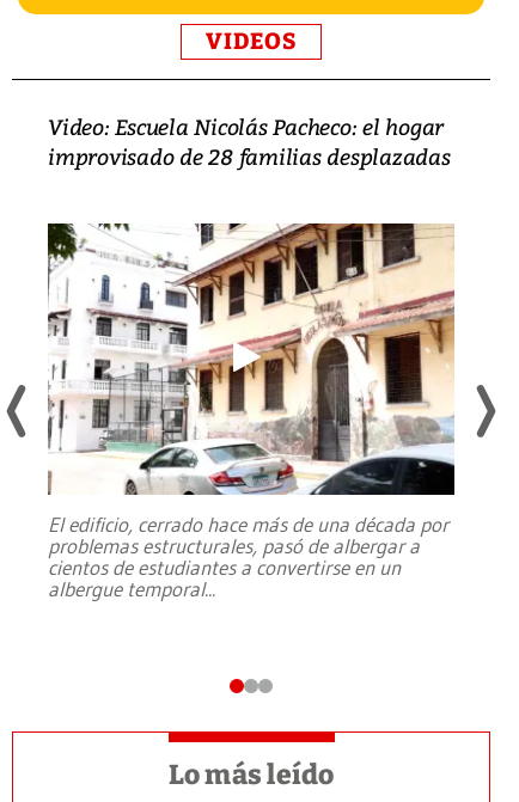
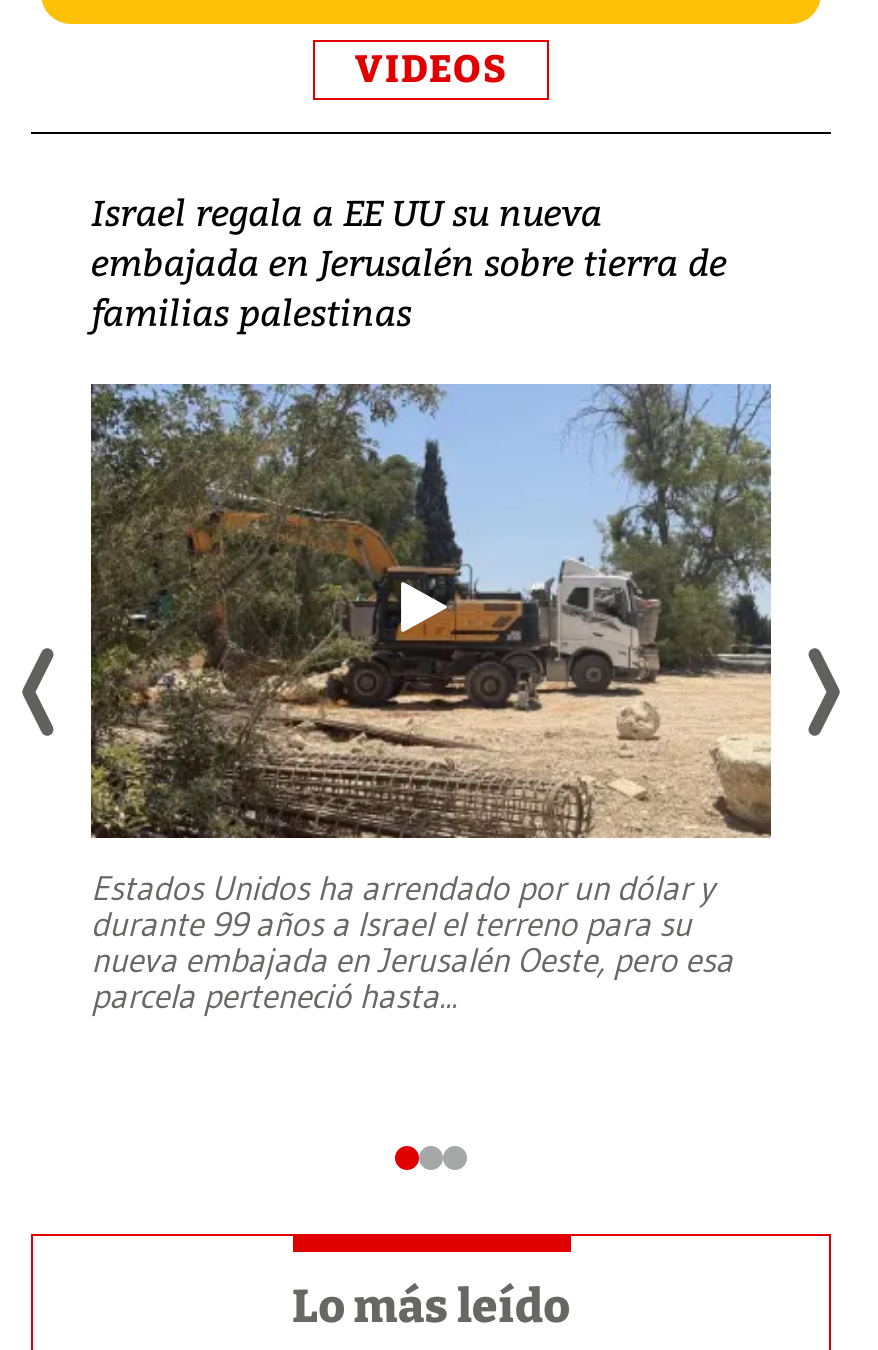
[48,112,450,172] Video: Escuela Nicolás Pacheco: el hogar | improvisado de 28 familias desplazadas -> [91,187,727,337] Israel regala a EE UU su nueva | embajada en Jerusalén sobre tierra de | familias palestinas
[48,222,456,601] [image] | El edificio, cerrado hace más de una década por | problemas estructurales, pasó de albergar a | cientos de estudiantes a convertirse en un | albergue temporal... -> [89,382,773,1016] [image] | Estados Unidos ha arrendado por un dólar y | durante 99 años a Israel el terreno para su | nueva embajada en Jerusalén Oeste, pero esa | parcela perteneció hasta...

